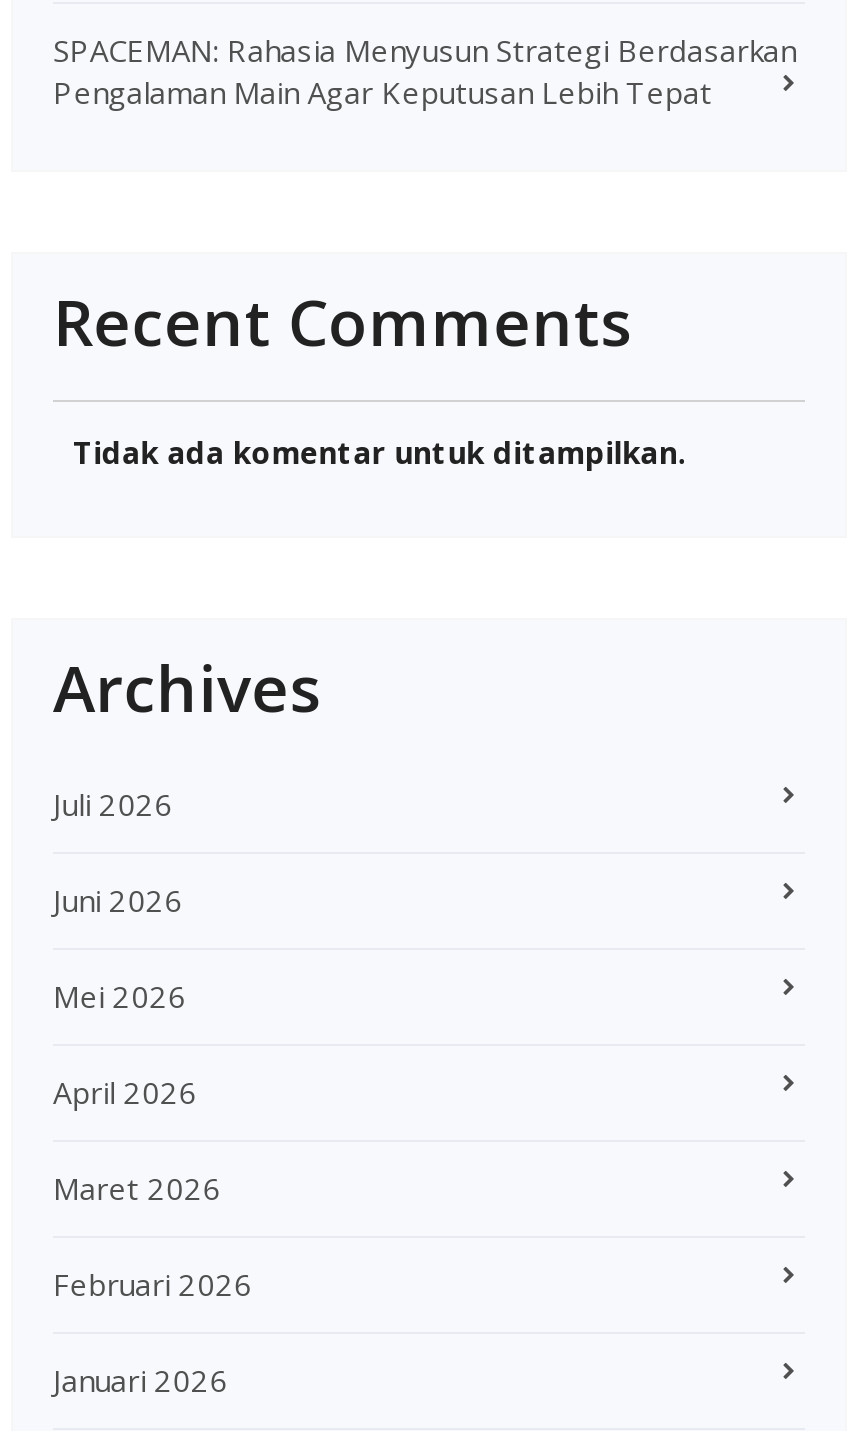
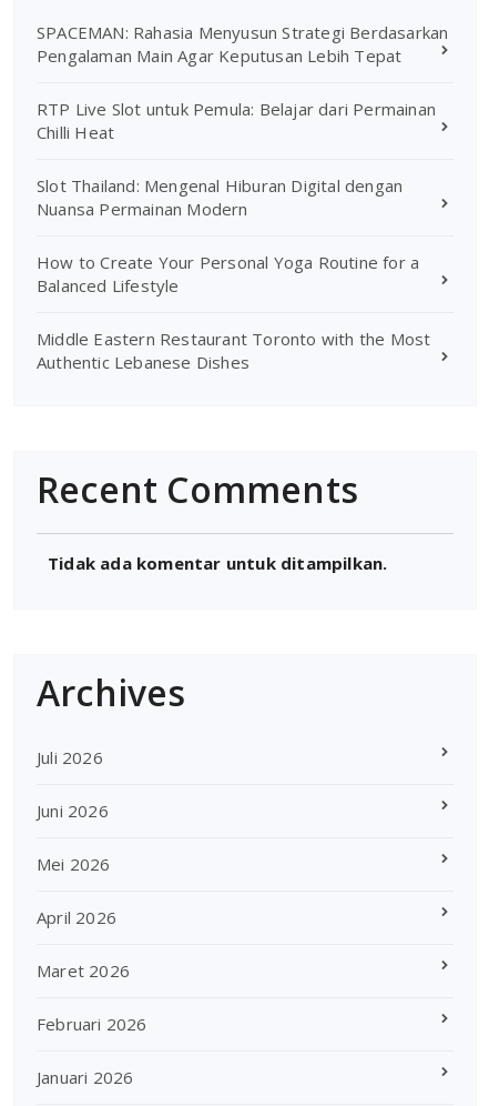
none -> [37,98,436,373] RTP Live Slot untuk Pemula: Belajar dari Permainan | Chilli Heat | Slot Thailand: Mengenal Hiburan Digital dengan | Nuansa Permainan Modern | How to Create Your Personal Yoga Routine for a | Balanced Lifestyle | Middle Eastern Restaurant Toronto with the Most | Authentic Lebanese Dishes

